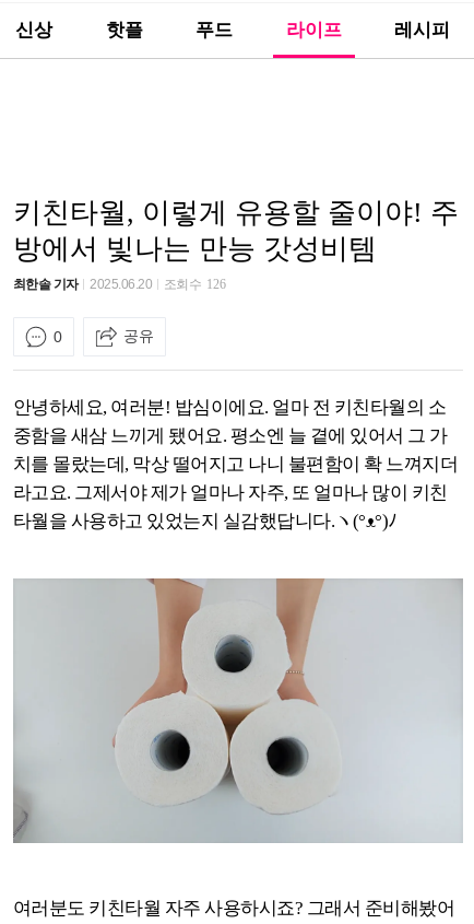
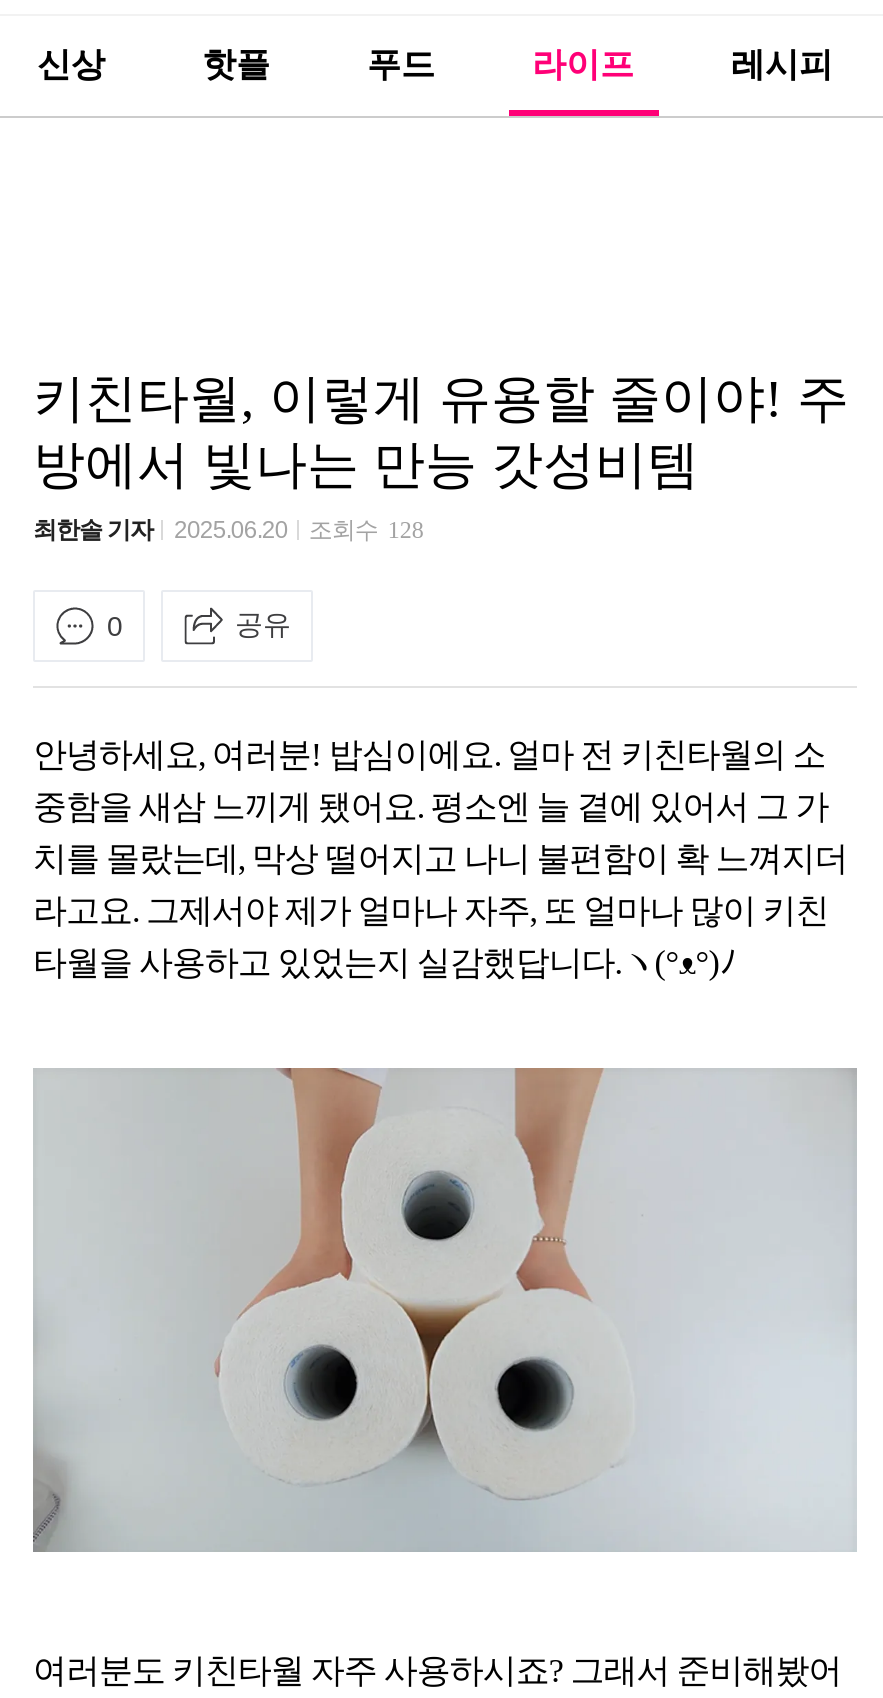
[13,277,226,292] 최한솔 기자 2025.06.20 조회수 126 -> [33,516,424,544] 최한솔 기자 2025.06.20 조회수 128

